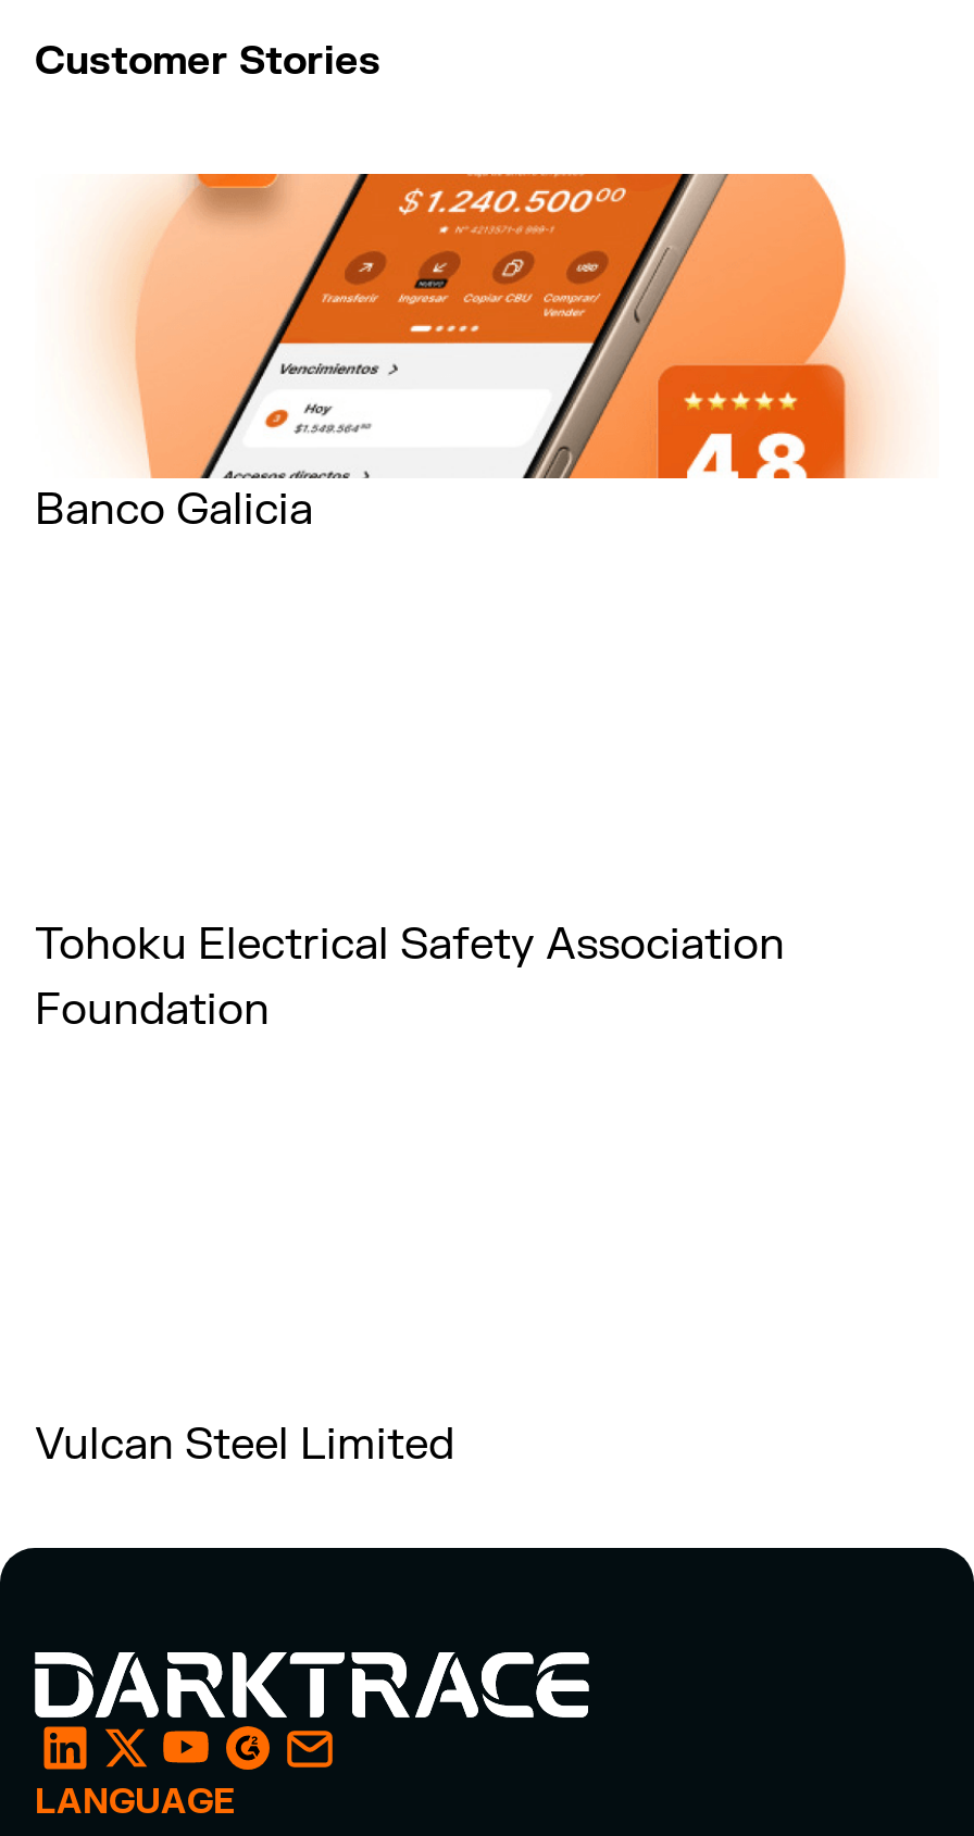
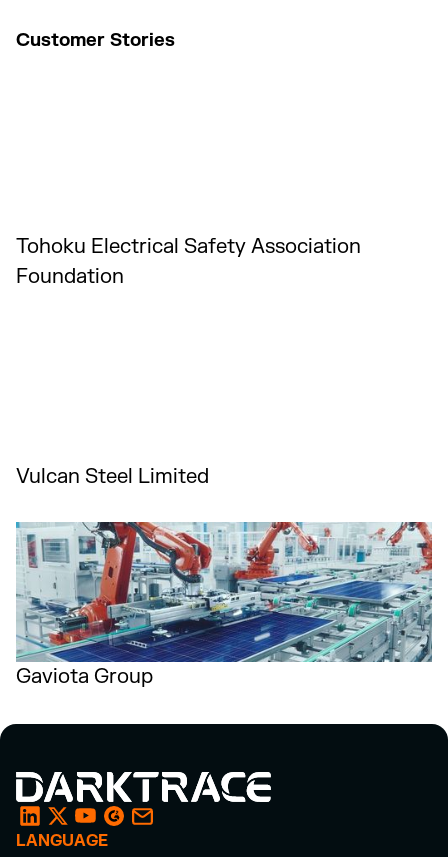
[35,172,894,537] [image] | Banco Galicia -> none
moved [35,917,785,1472] -> [16,234,361,489]: Tohoku Electrical Safety Association | Foundation | Vulcan Steel Limited
none -> [15,521,433,689] [image] | Gaviota Group

